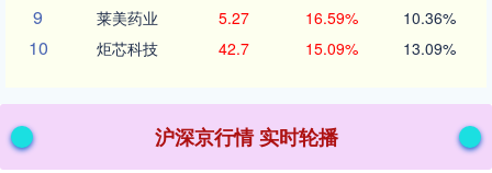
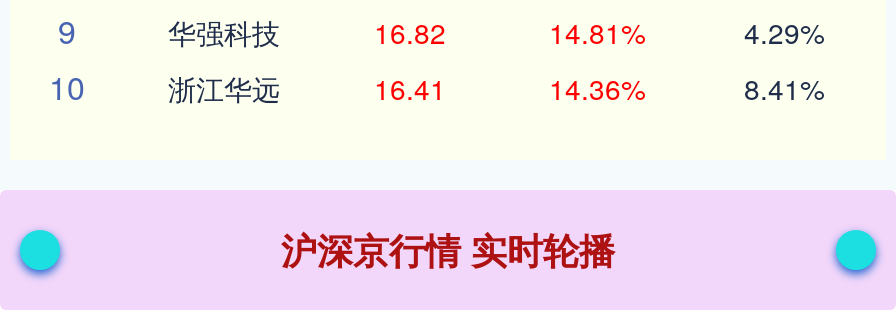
[97,7,455,28] 莱美药业 | 5.27 | 16.59% | 10.36% -> [168,12,824,52] 华强科技 | 16.82 | 14.81% | 4.29%
[97,37,455,59] 炬芯科技 | 42.7 | 15.09% | 13.09% -> [168,68,824,108] 浙江华远 | 16.41 | 14.36% | 8.41%

